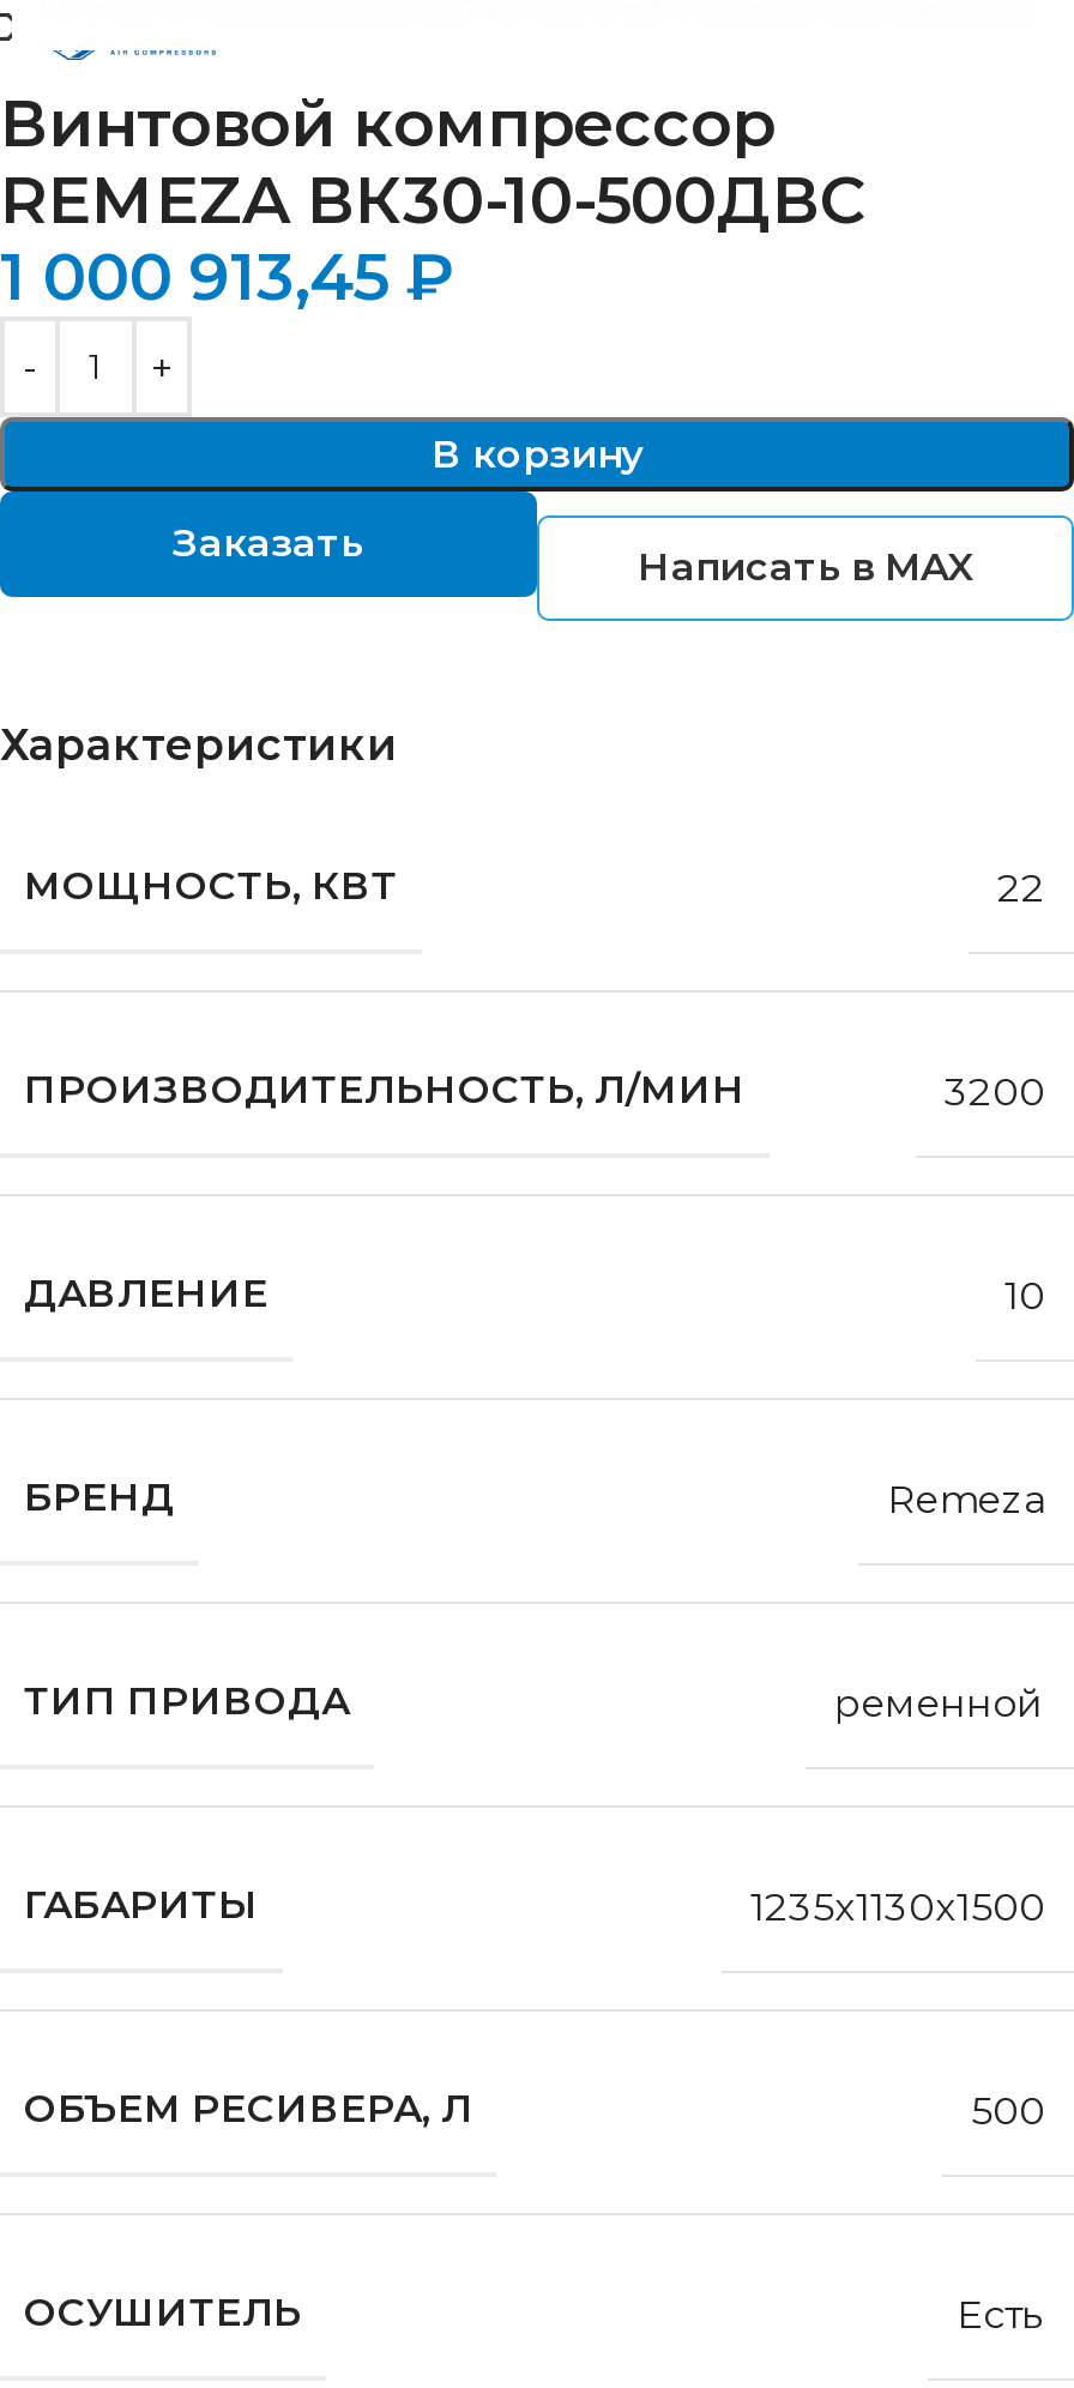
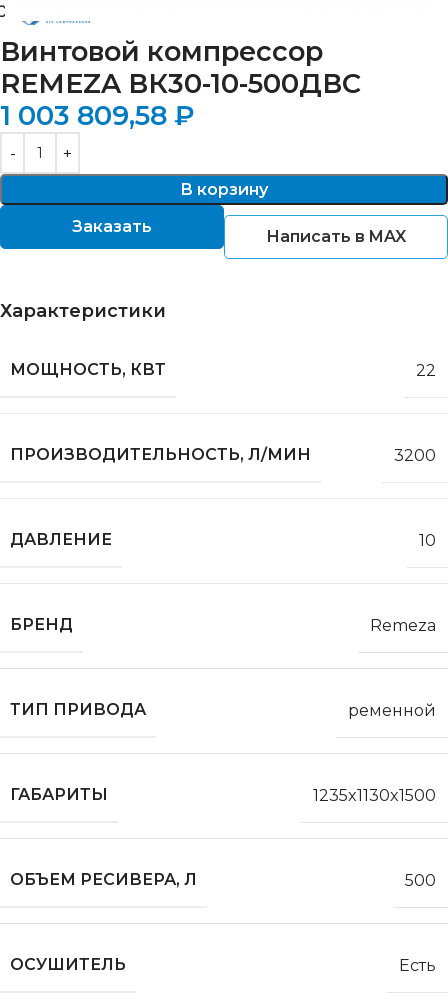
[0,237,455,316] 1 000 913,45 ₽ -> [0,99,195,132] 1 003 809,58 ₽

